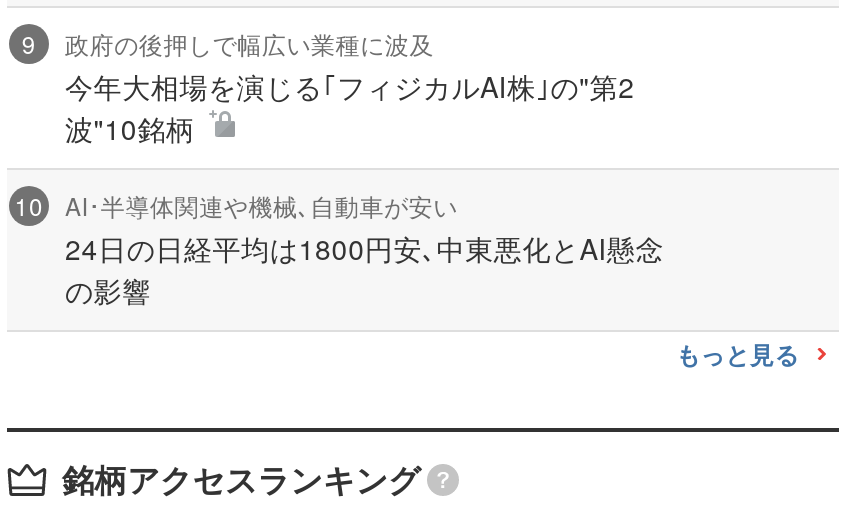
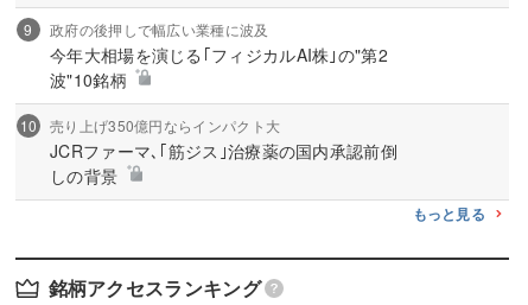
[65,188,664,310] AI･半導体関連や機械､自動車が安い | 24日の日経平均は1800円安､中東悪化とAI懸念 | の影響 -> [50,115,397,187] 売り上げ350億円ならインパクト大 | JCRファーマ､｢筋ジス｣治療薬の国内承認前倒 | しの背景

